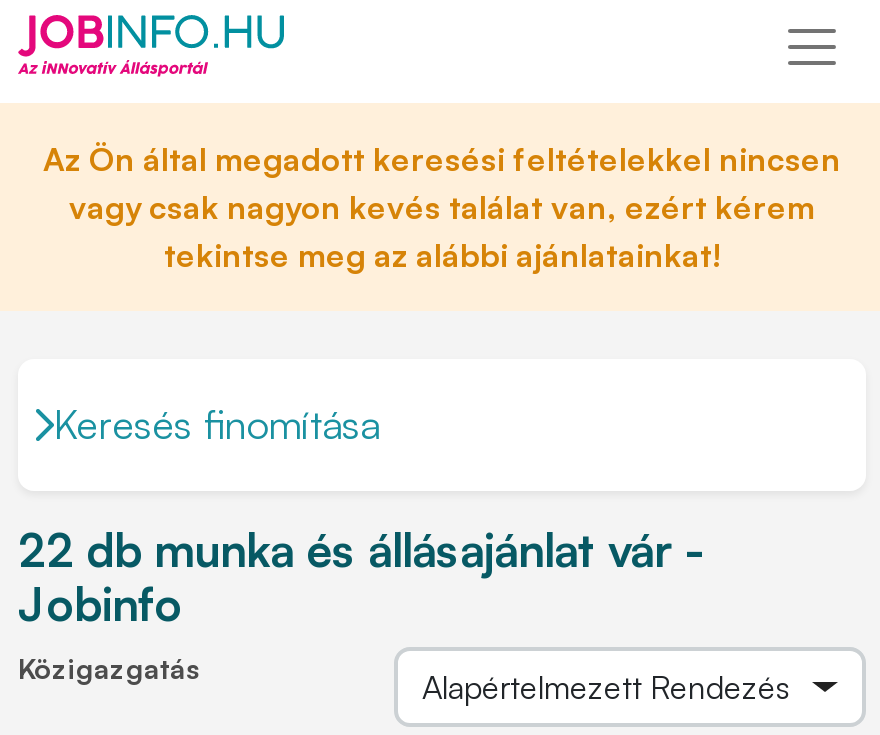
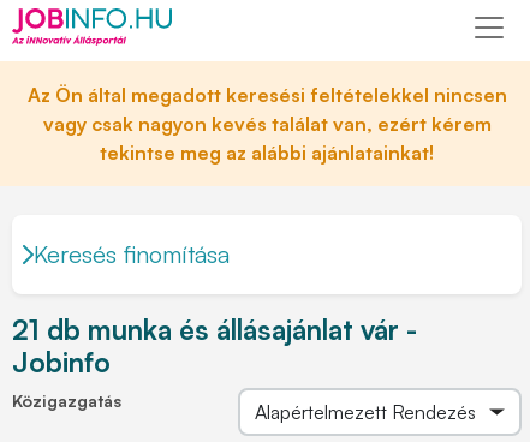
[18,521,702,579] 22 db munka és állásajánlat vár - -> [12,312,417,347] 21 db munka és állásajánlat vár -

